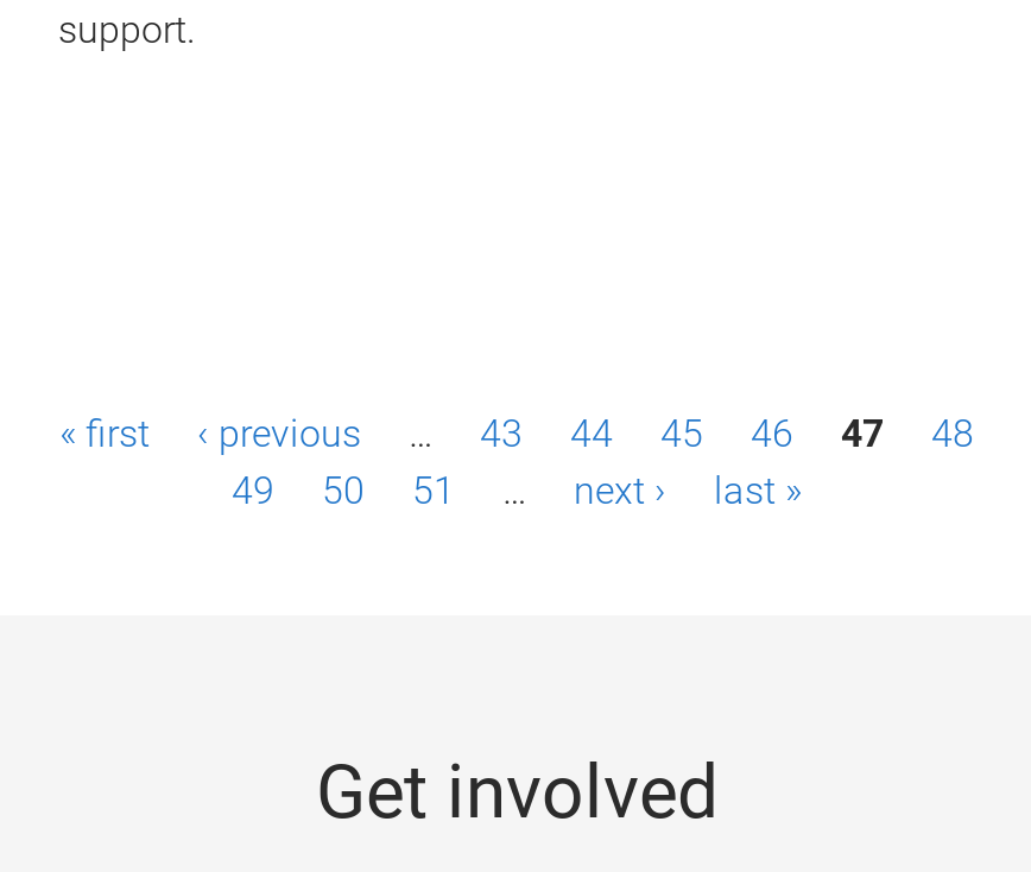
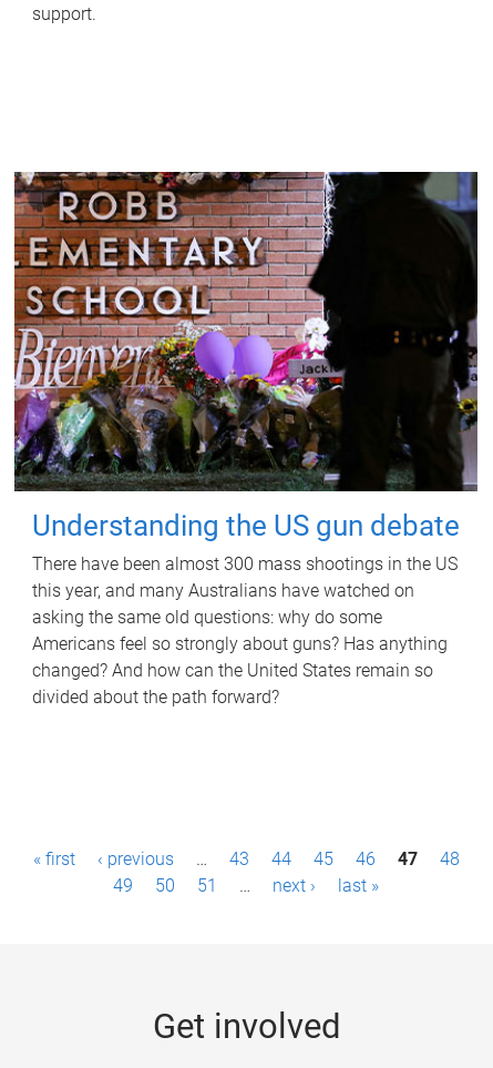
none -> [13,171,479,708] [image] | Understanding the US gun debate | There have been almost 300 mass shootings in the US | this year, and many Australians have watched on | asking the same old questions: why do some | Americans feel so strongly about guns? Has anything | changed? And how can the United States remain so | divided about the path forward?

